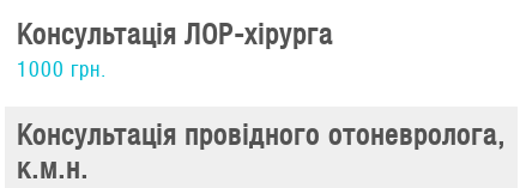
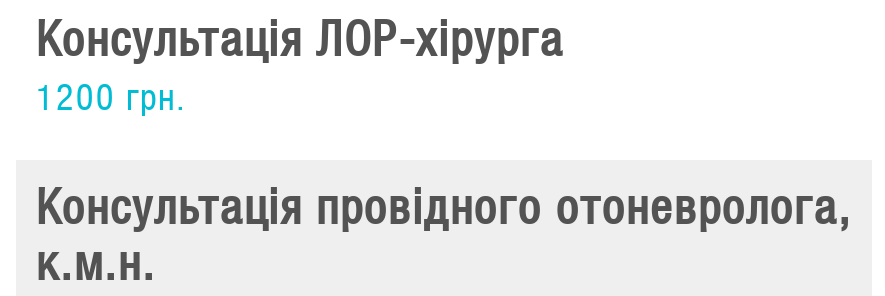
[17,56,107,82] 1000 грн. -> [36,75,186,119] 1200 грн.

